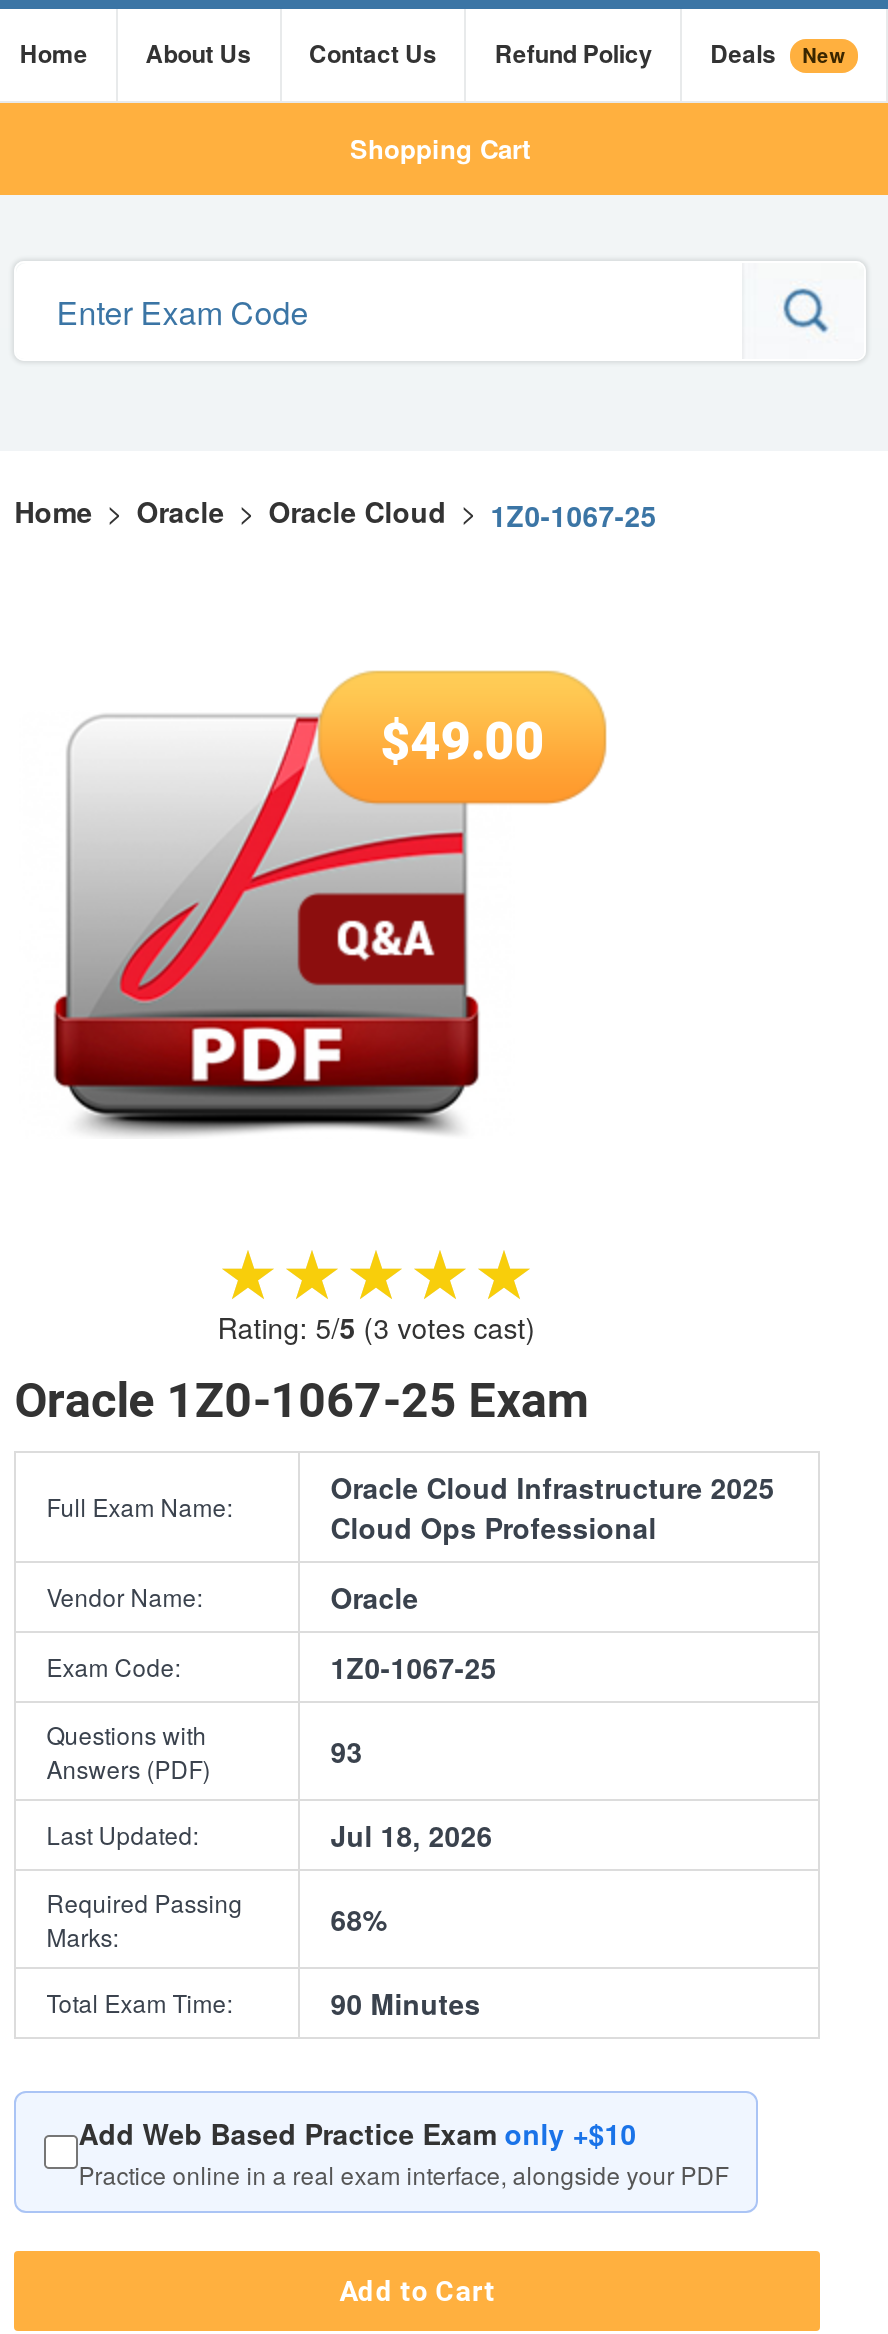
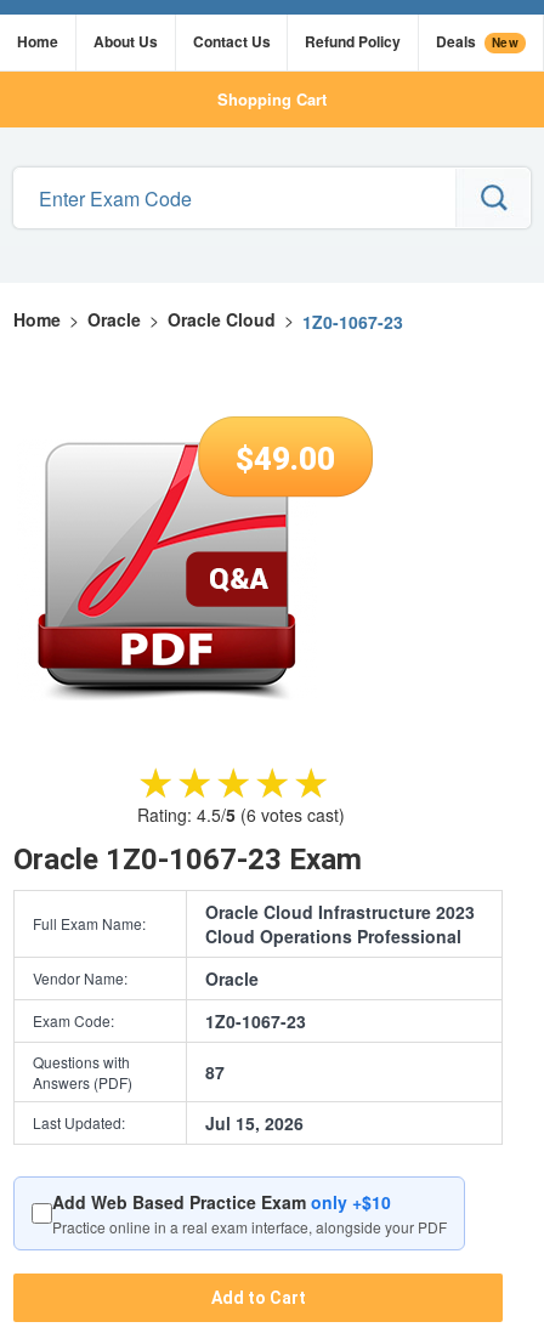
[14,492,656,536] Home > Oracle > Oracle Cloud > 1Z0-1067-25 -> [14,308,403,334] Home > Oracle > Oracle Cloud > 1Z0-1067-23
[218,1308,536,1348] Rating: 5/5 (3 votes cast) -> [137,803,345,827] Rating: 4.5/5 (6 votes cast)
[14,1374,588,1430] Oracle 1Z0-1067-25 Exam -> [14,843,362,877] Oracle 1Z0-1067-23 Exam
[330,1468,774,1508] Oracle Cloud Infrastructure 2025 -> [205,900,475,924] Oracle Cloud Infrastructure 2023
[330,1508,656,1548] Cloud Ops Professional -> [205,924,462,949] Cloud Operations Professional
[330,1648,496,1688] 1Z0-1067-25 -> [205,1009,306,1033] 1Z0-1067-23
[330,1732,362,1772] 93 -> [205,1060,225,1084] 87
[46,1816,492,2024] Jul 18, 2026 | Required Passing | Marks: | 68% | Total Exam Time: | 90 Minutes -> [205,1111,304,1135] Jul 15, 2026

